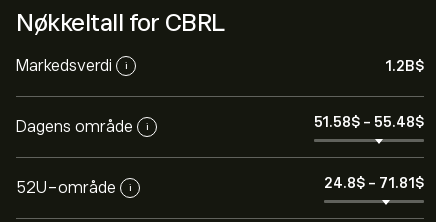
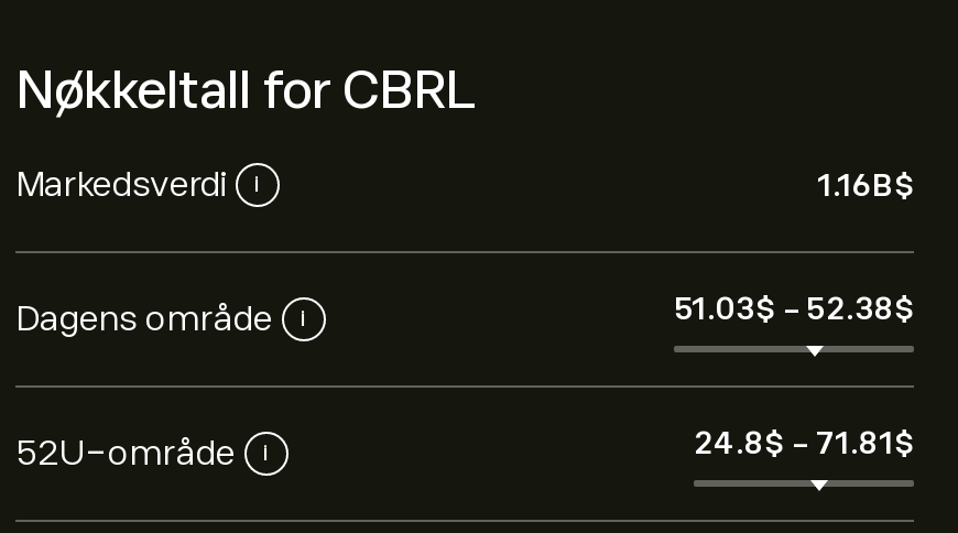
[385,58,424,74] 1.2B$ -> [817,167,914,203] 1.16B$
[314,113,424,129] 51.58$- 55.48$ -> [674,290,914,325] 51.03$- 52.38$

